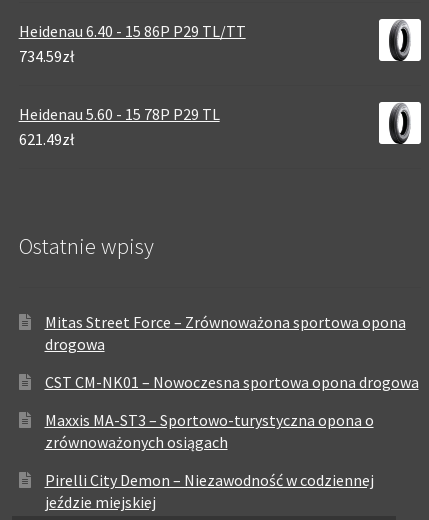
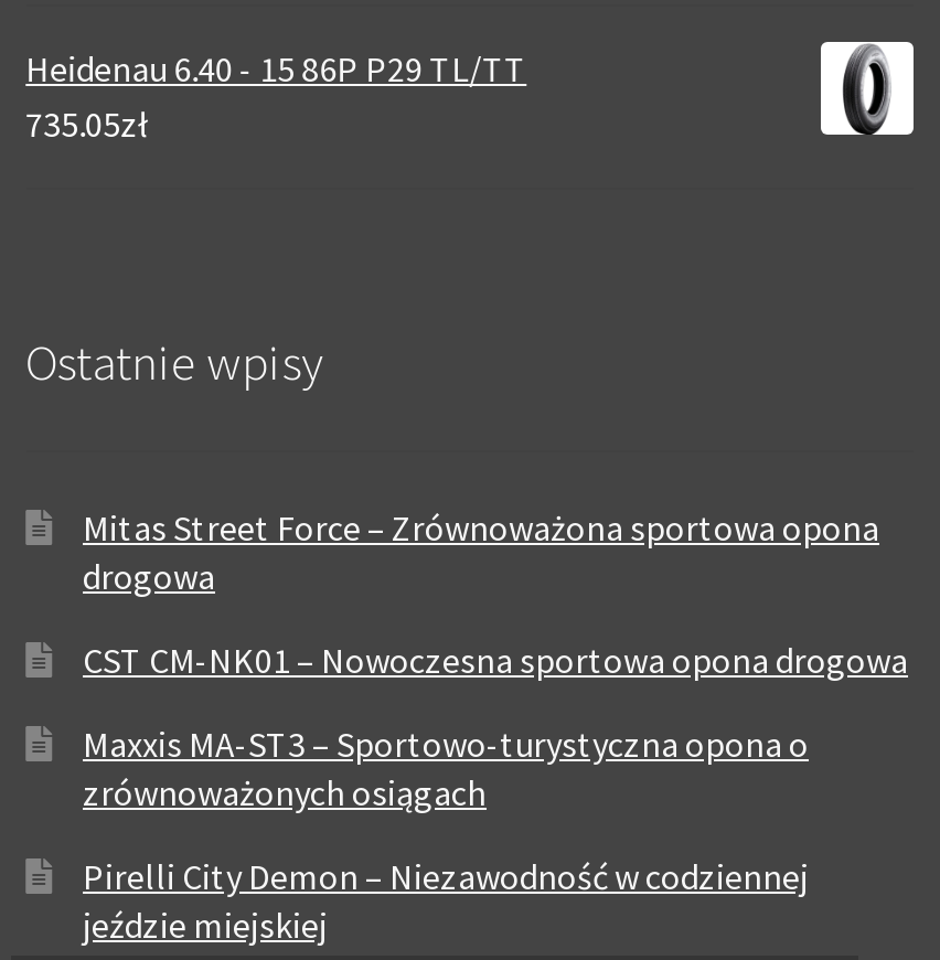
[19,46,220,149] 734.59zł | Heidenau 5.60 - 15 78P P29 TL | 621.49zł -> [26,102,147,146] 735.05zł

